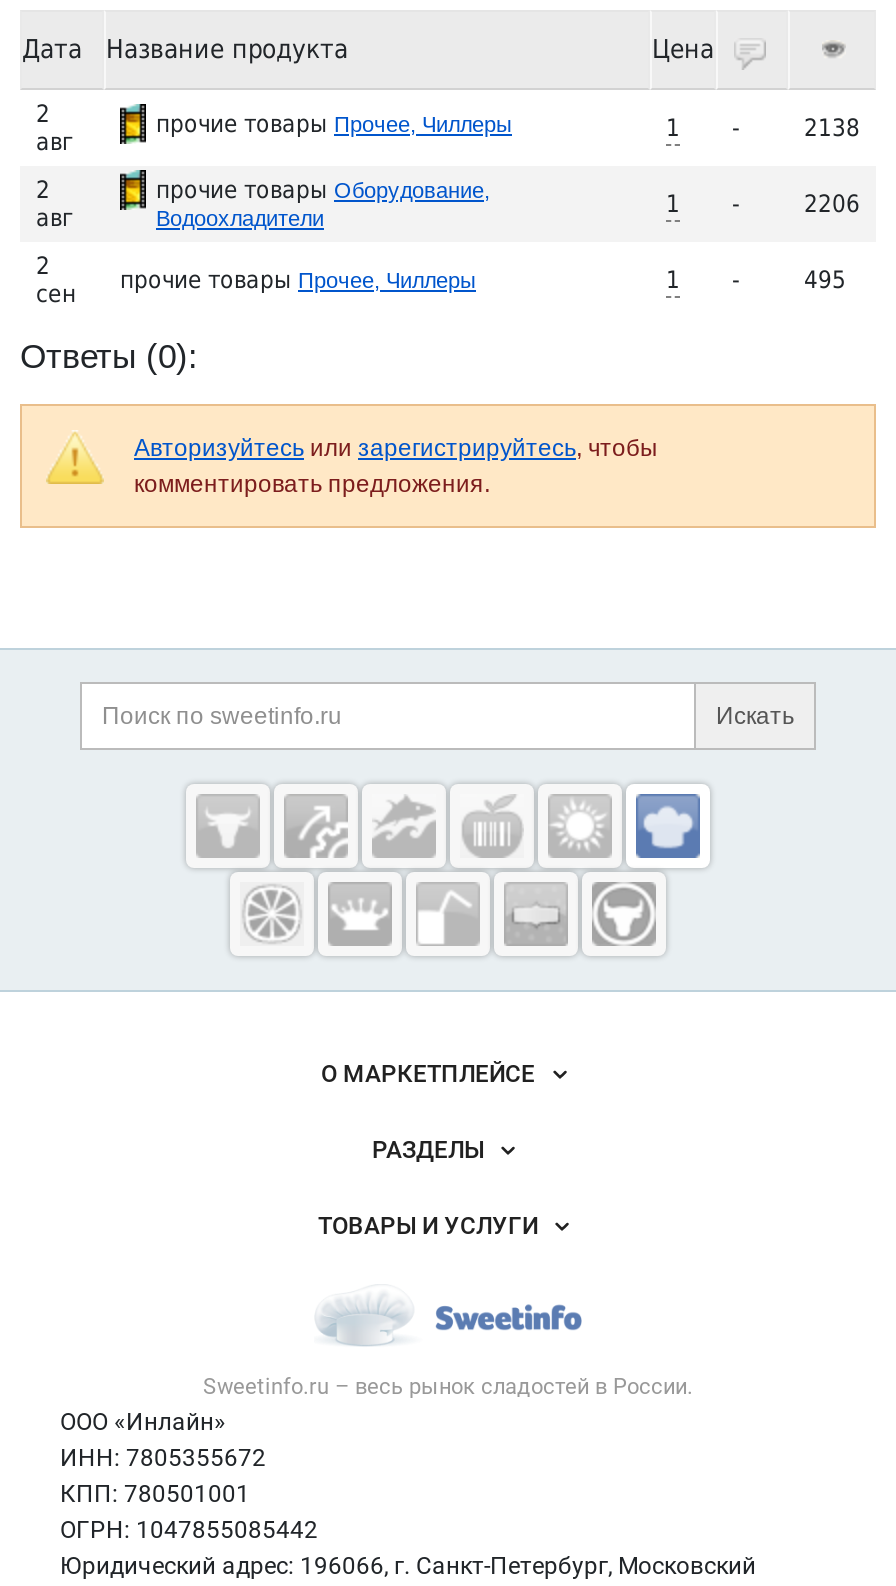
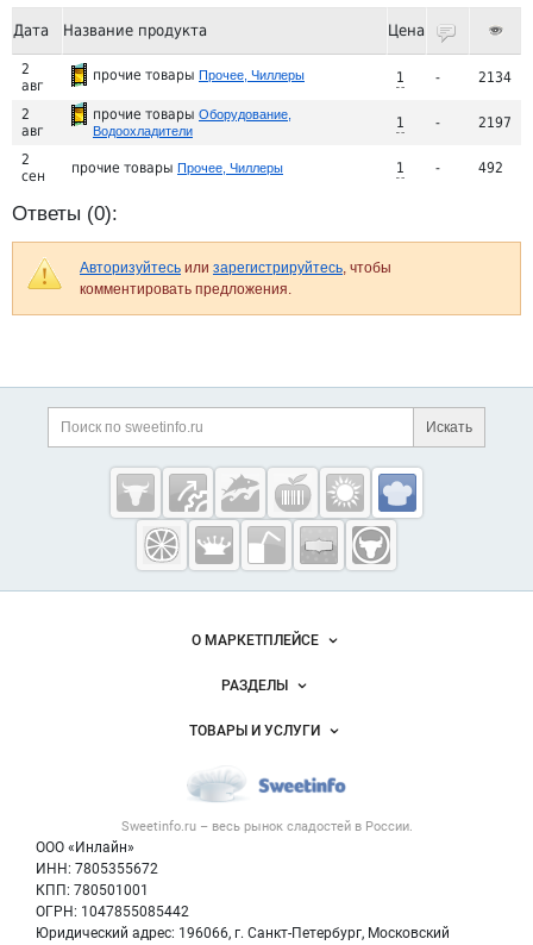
[804,114,860,142] 2138 -> [478,69,512,86] 2134
[804,190,860,218] 2206 -> [478,114,512,131] 2197
[804,266,846,294] 495 -> [478,159,503,176] 492

